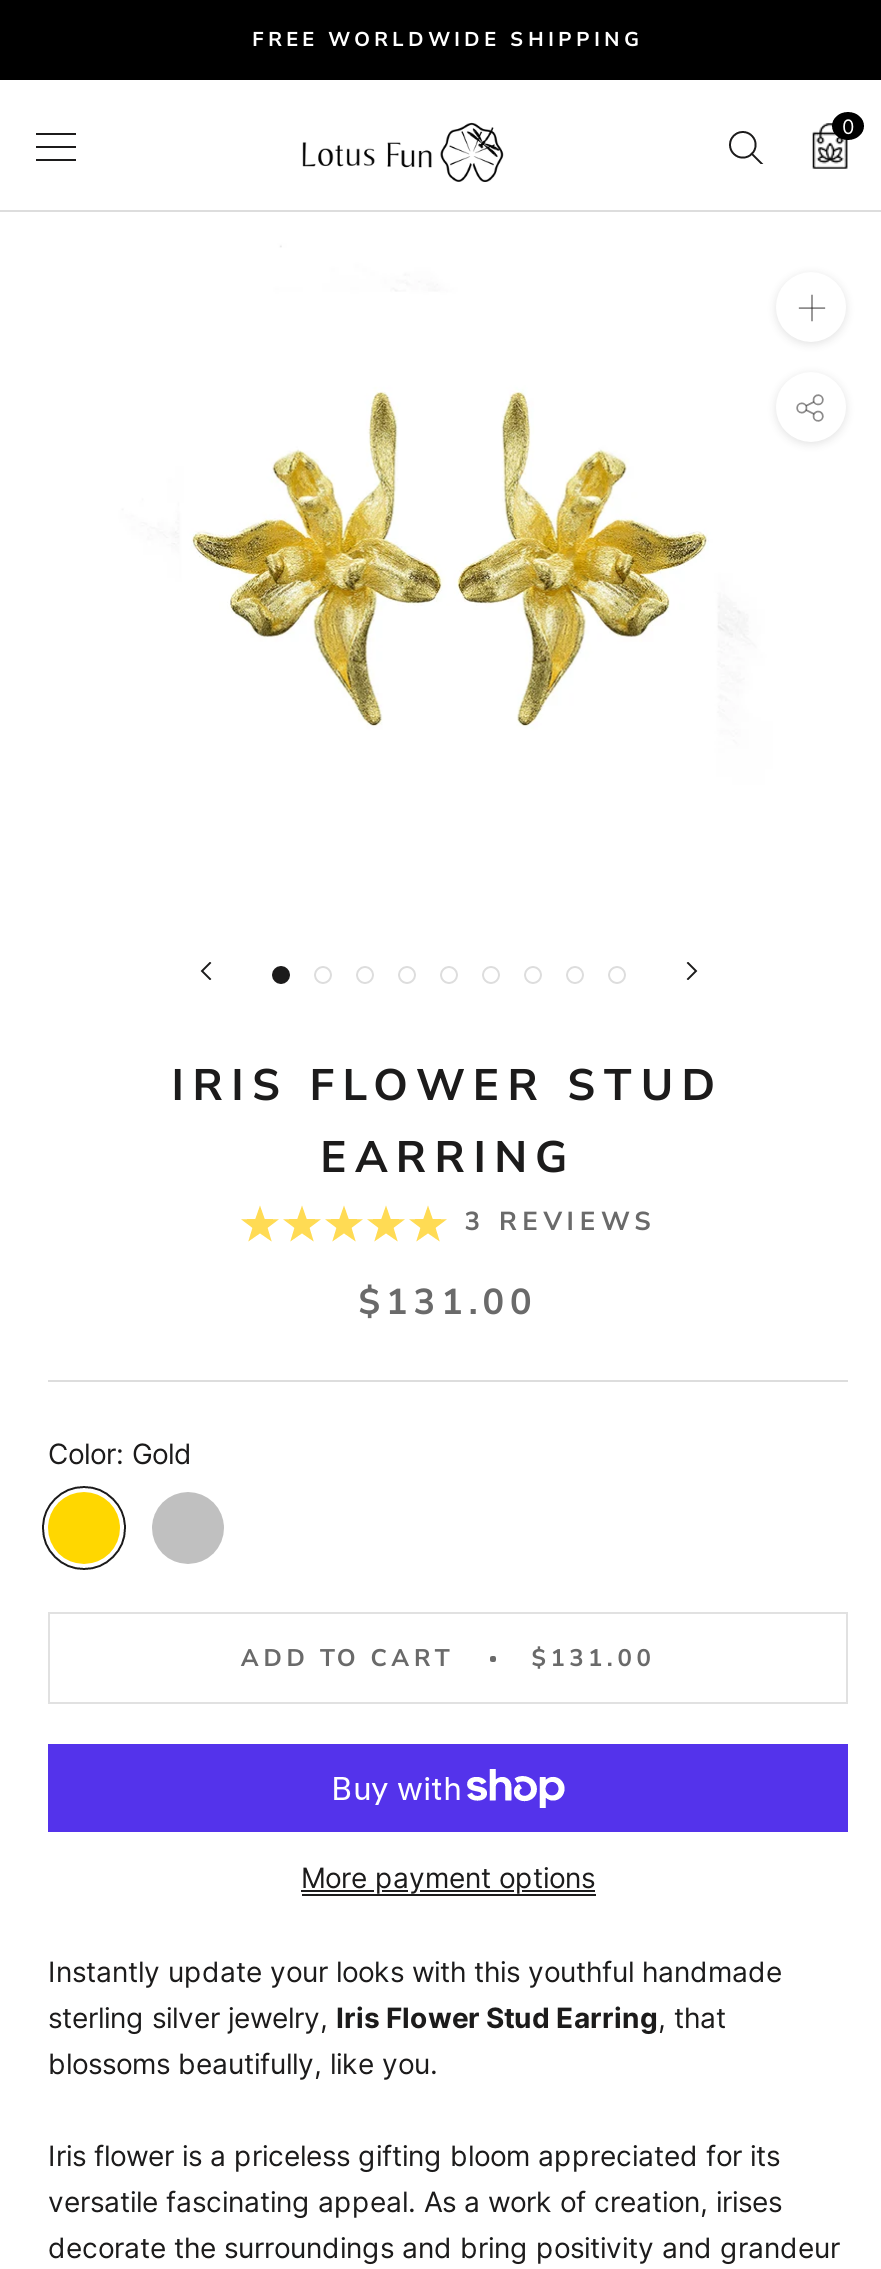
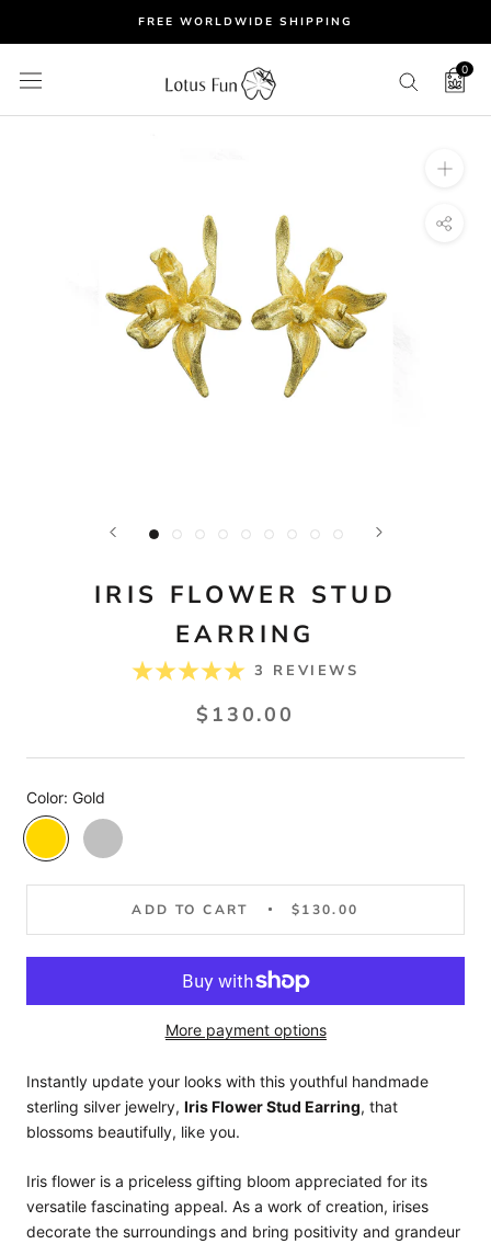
[358,1278,538,1326] $131.00 -> [196,701,295,727] $130.00
[532,1642,655,1674] $131.00 -> [291,901,359,918] $130.00

